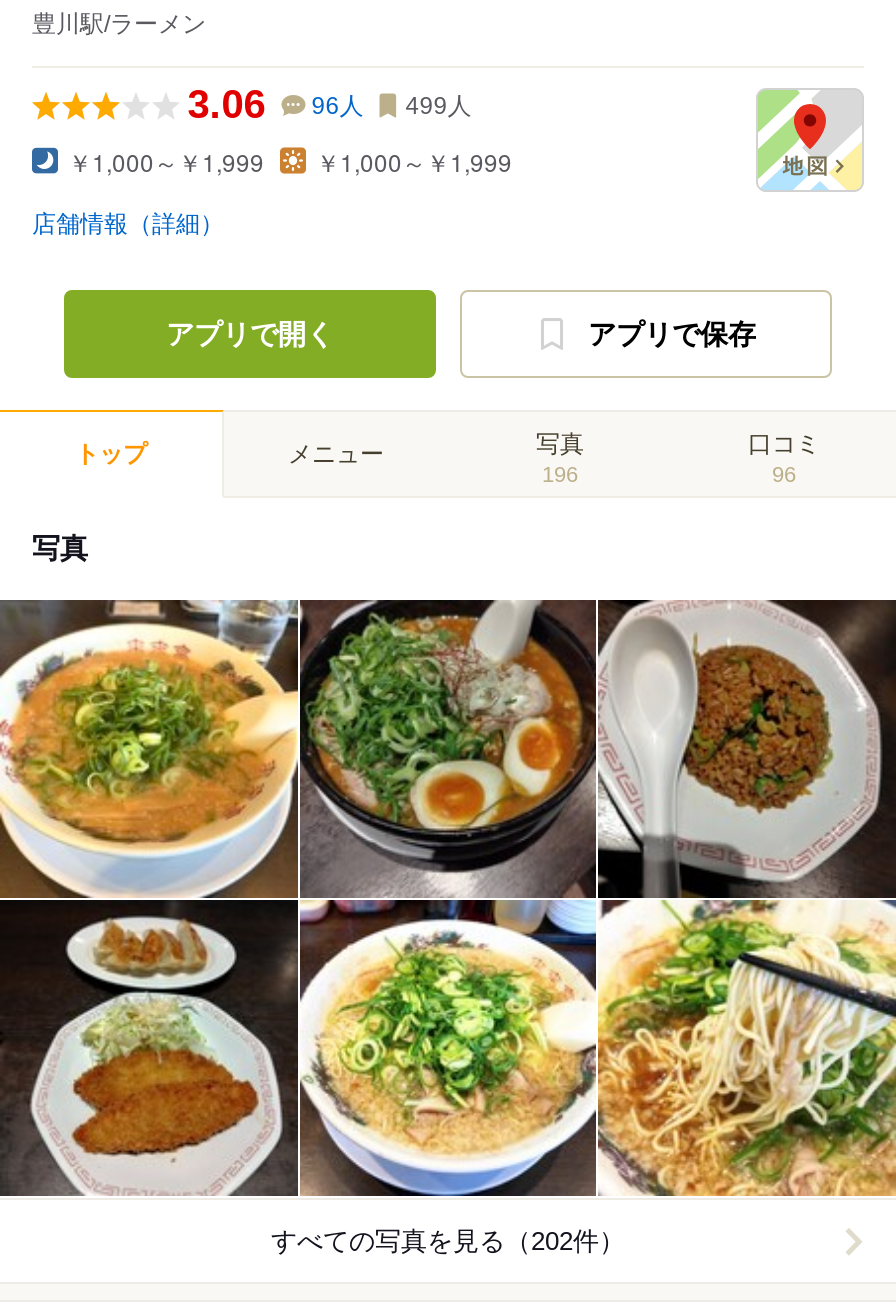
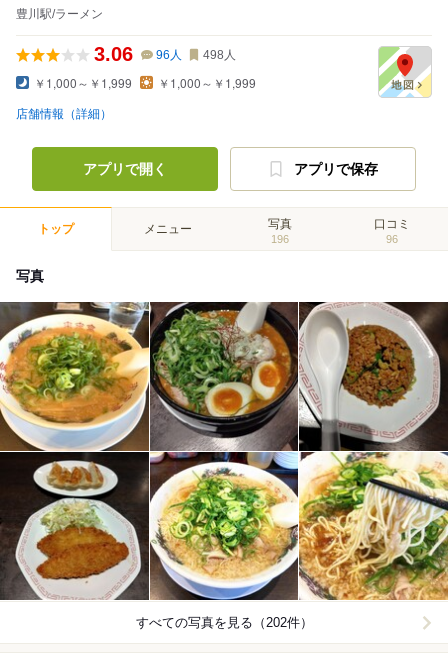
[188,82,472,126] 3.06 96人 499人 -> [94,43,236,65] 3.06 96人 498人

